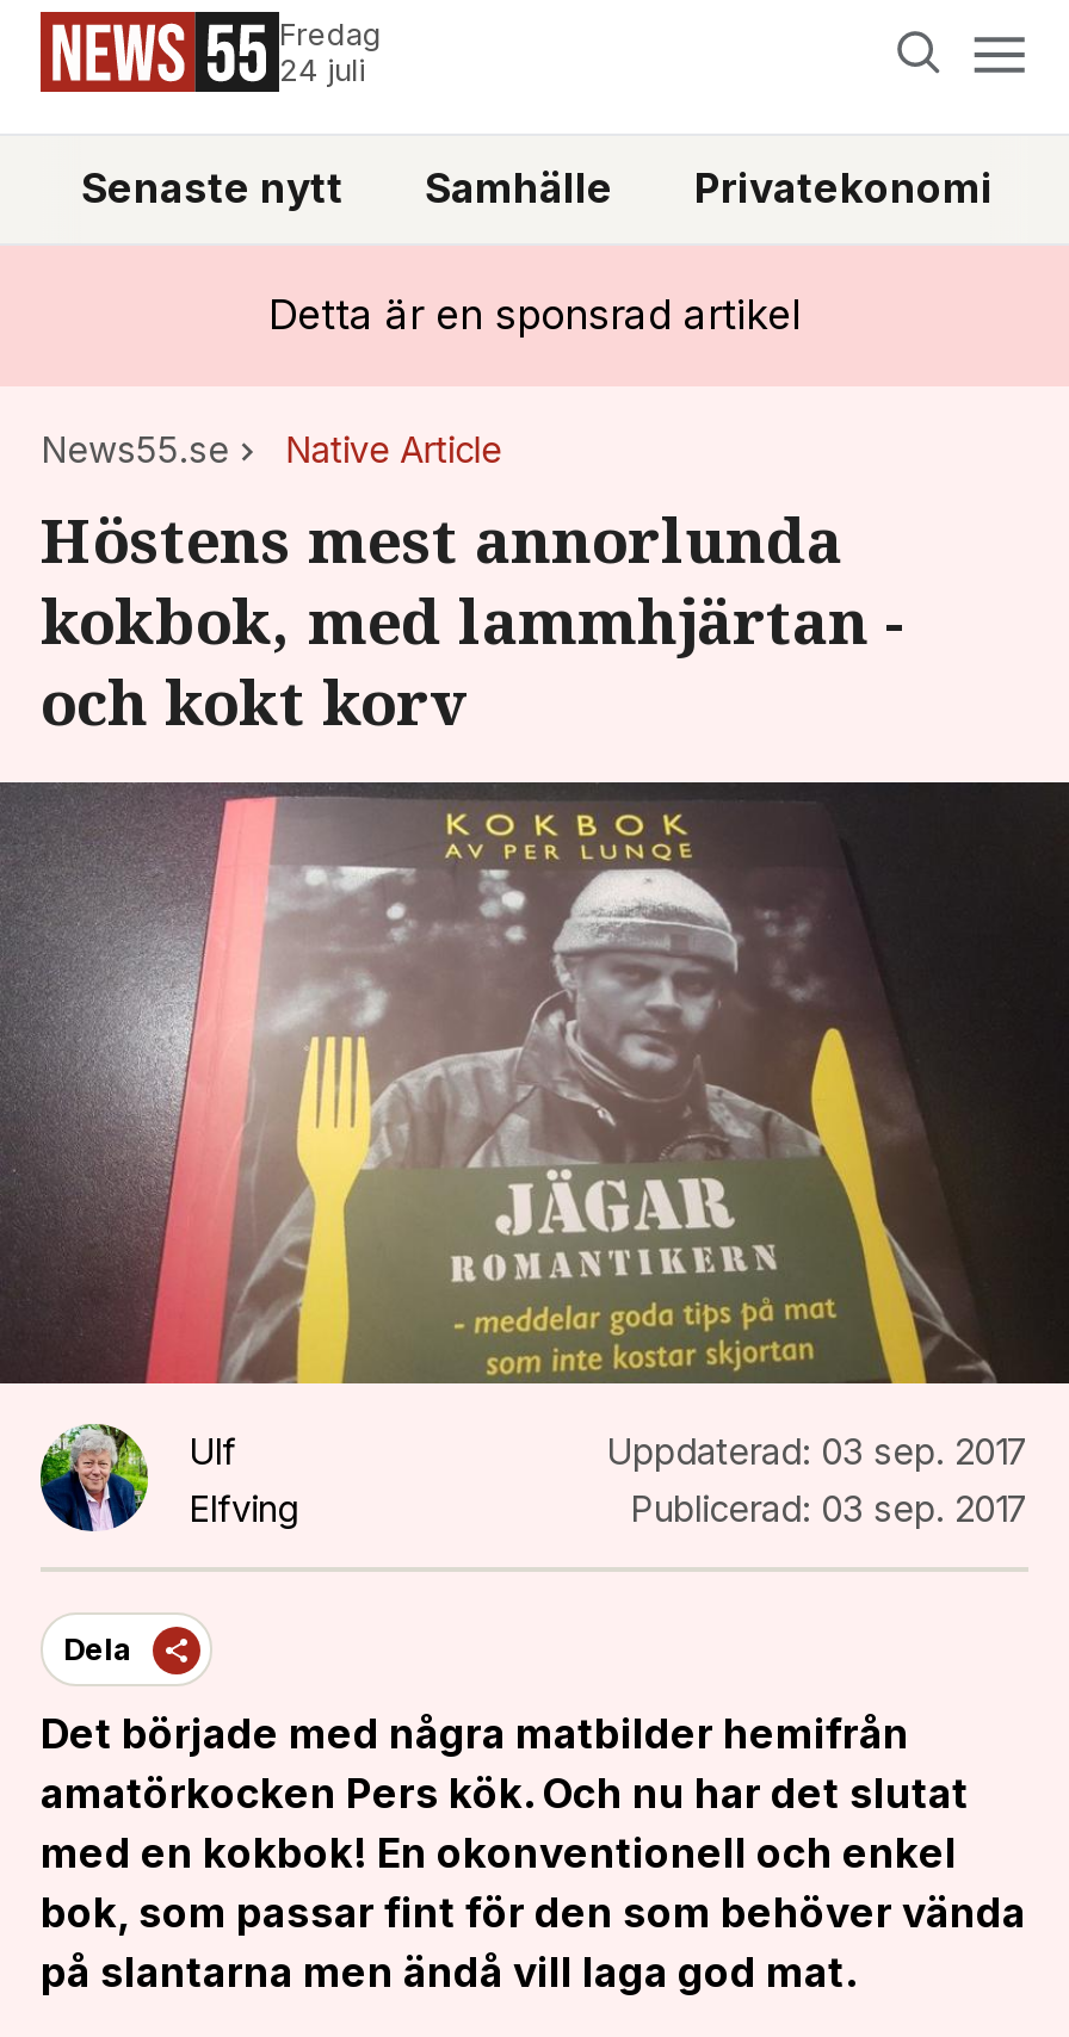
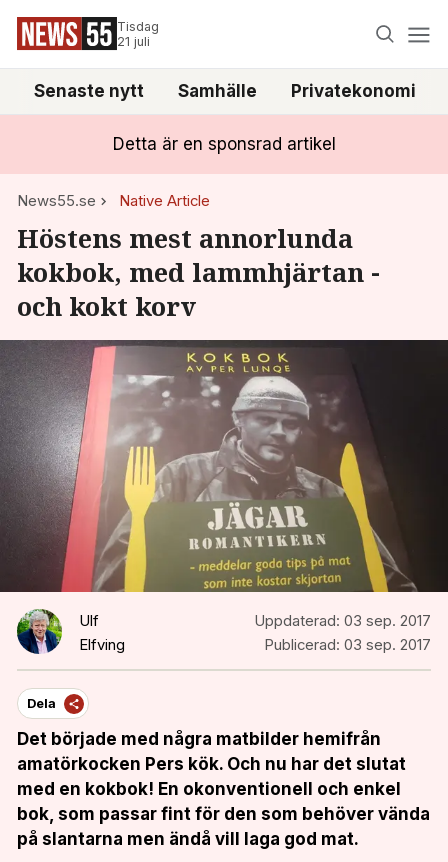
[279,17,382,88] Fredag | 24 juli -> [117,19,159,49] Tisdag | 21 juli

